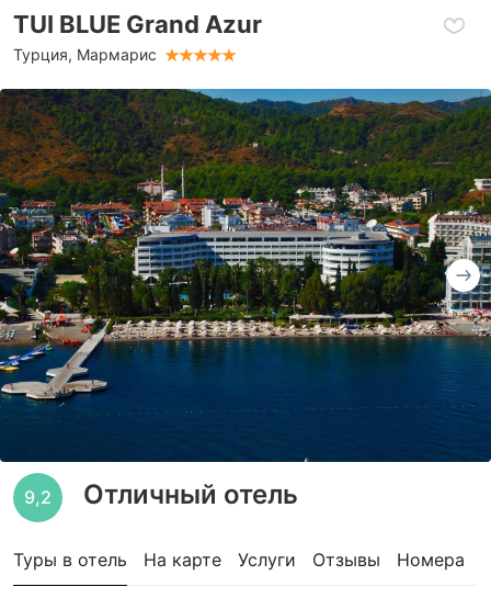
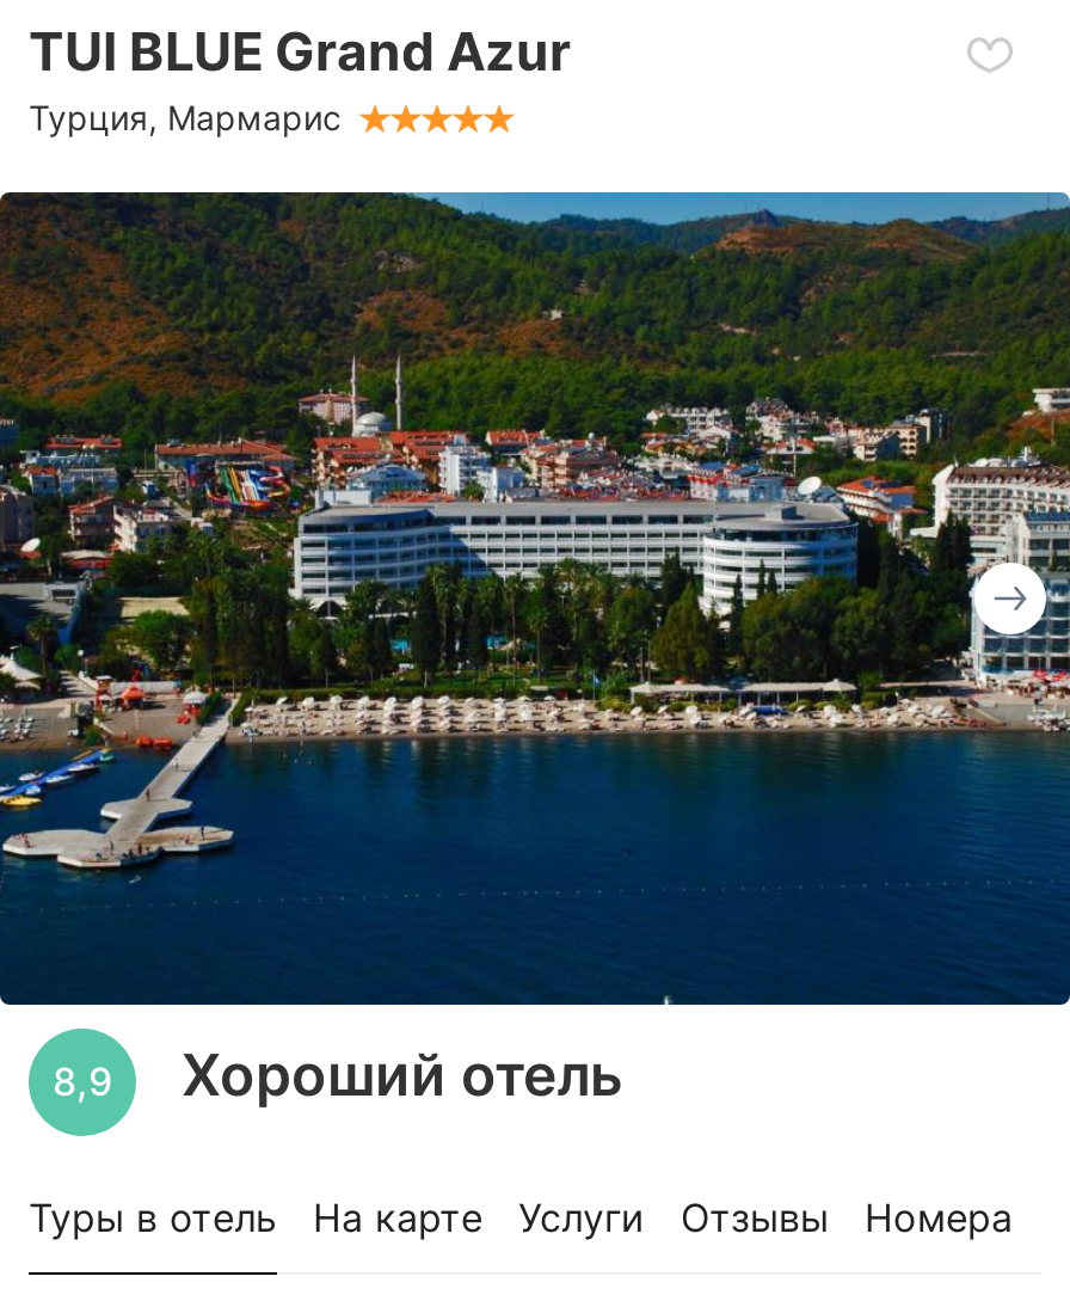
[83,479,298,510] Отличный отель -> [182,1041,623,1110] Хороший отель
[24,486,52,508] 9,2 -> [53,1058,112,1106] 8,9

